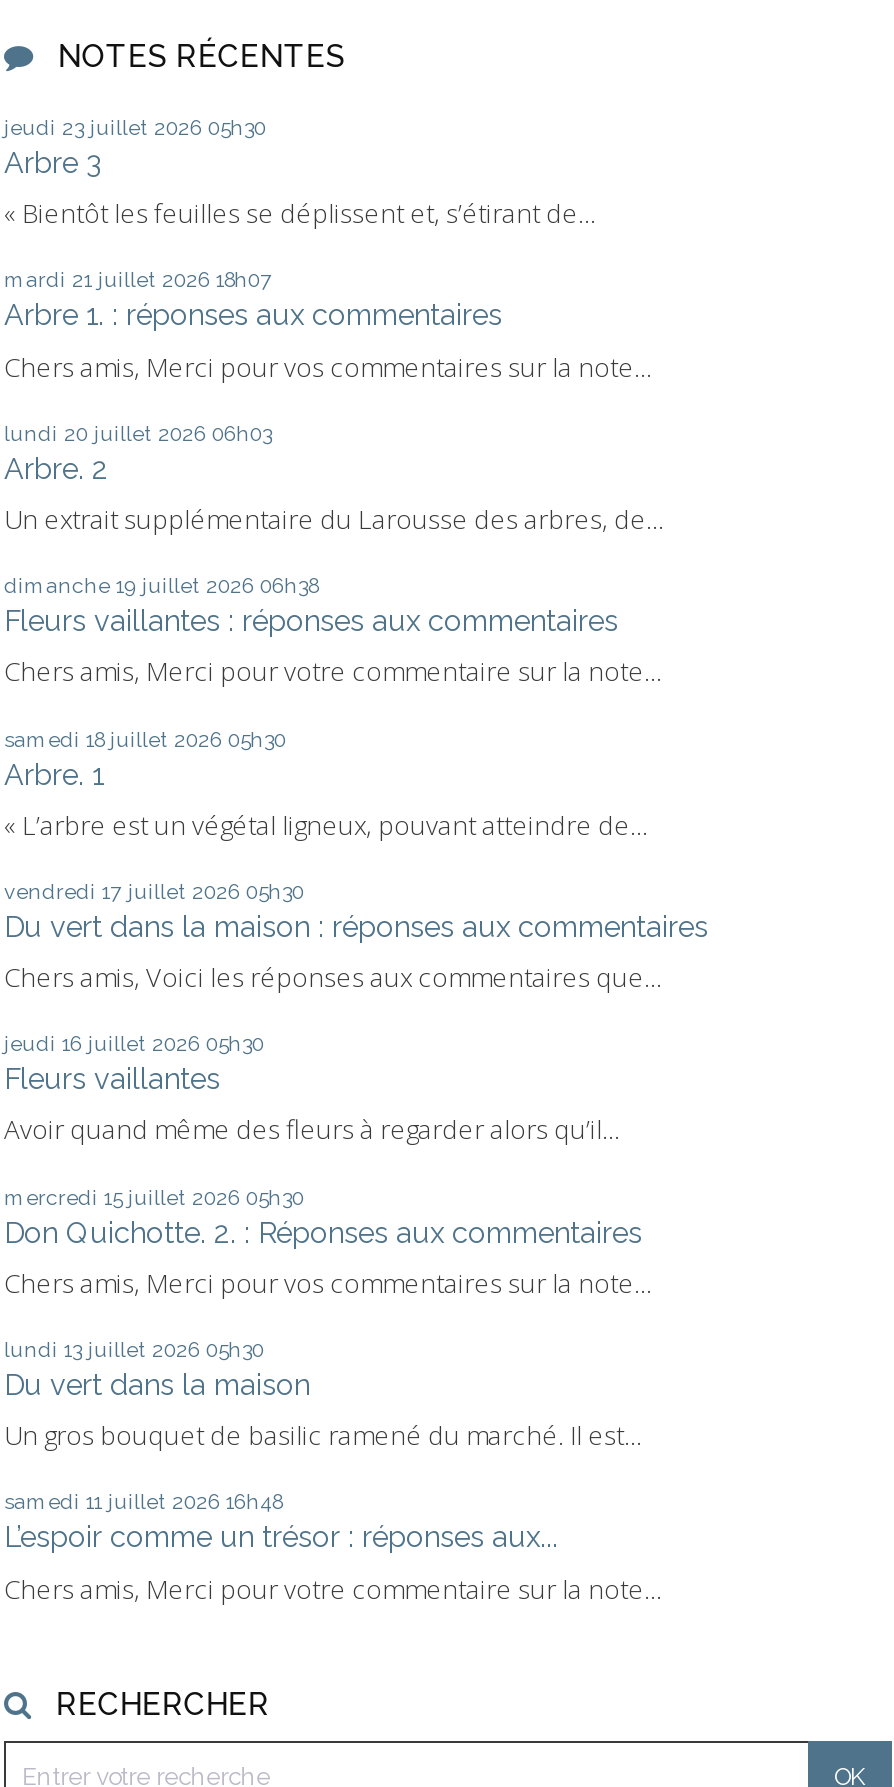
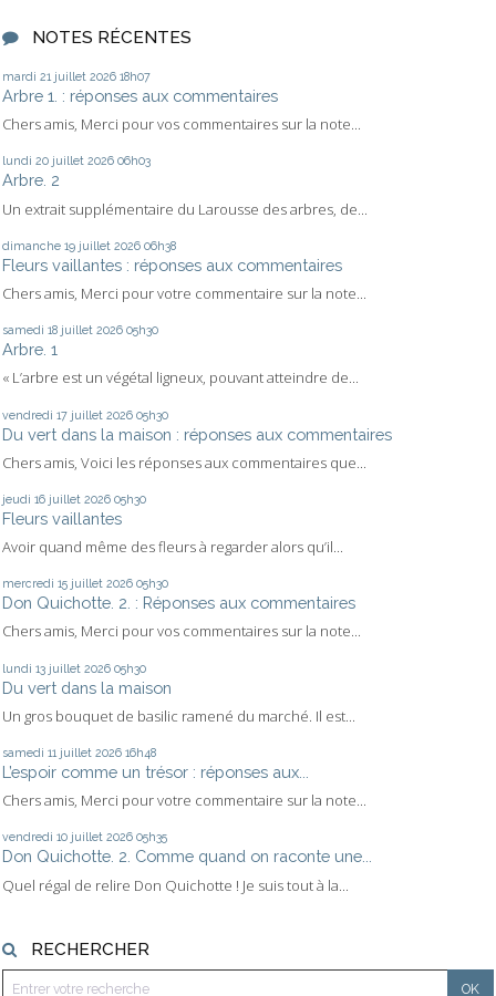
[4,115,596,231] jeudi 23 juillet 2026 05h30 | Arbre 3 | « Bientôt les feuilles se déplissent et, s’étirant de... -> none
moved [4,268,708,1606] -> [2,70,392,810]: mardi 21 juillet 2026 18h07 | Arbre 1. : réponses aux commentaires | Chers amis, Merci pour vos commentaires sur la note... | ... | L’espoir comme un trésor : réponses aux... | Chers amis, Merci pour votre commentaire sur la note...
none -> [2,830,372,895] vendredi 10 juillet 2026 05h35 | Don Quichotte. 2. Comme quand on raconte une... | Quel régal de relire Don Quichotte ! Je suis tout à la...

